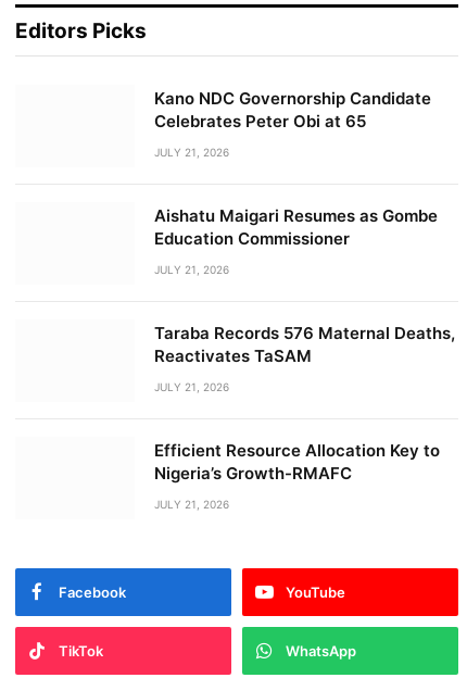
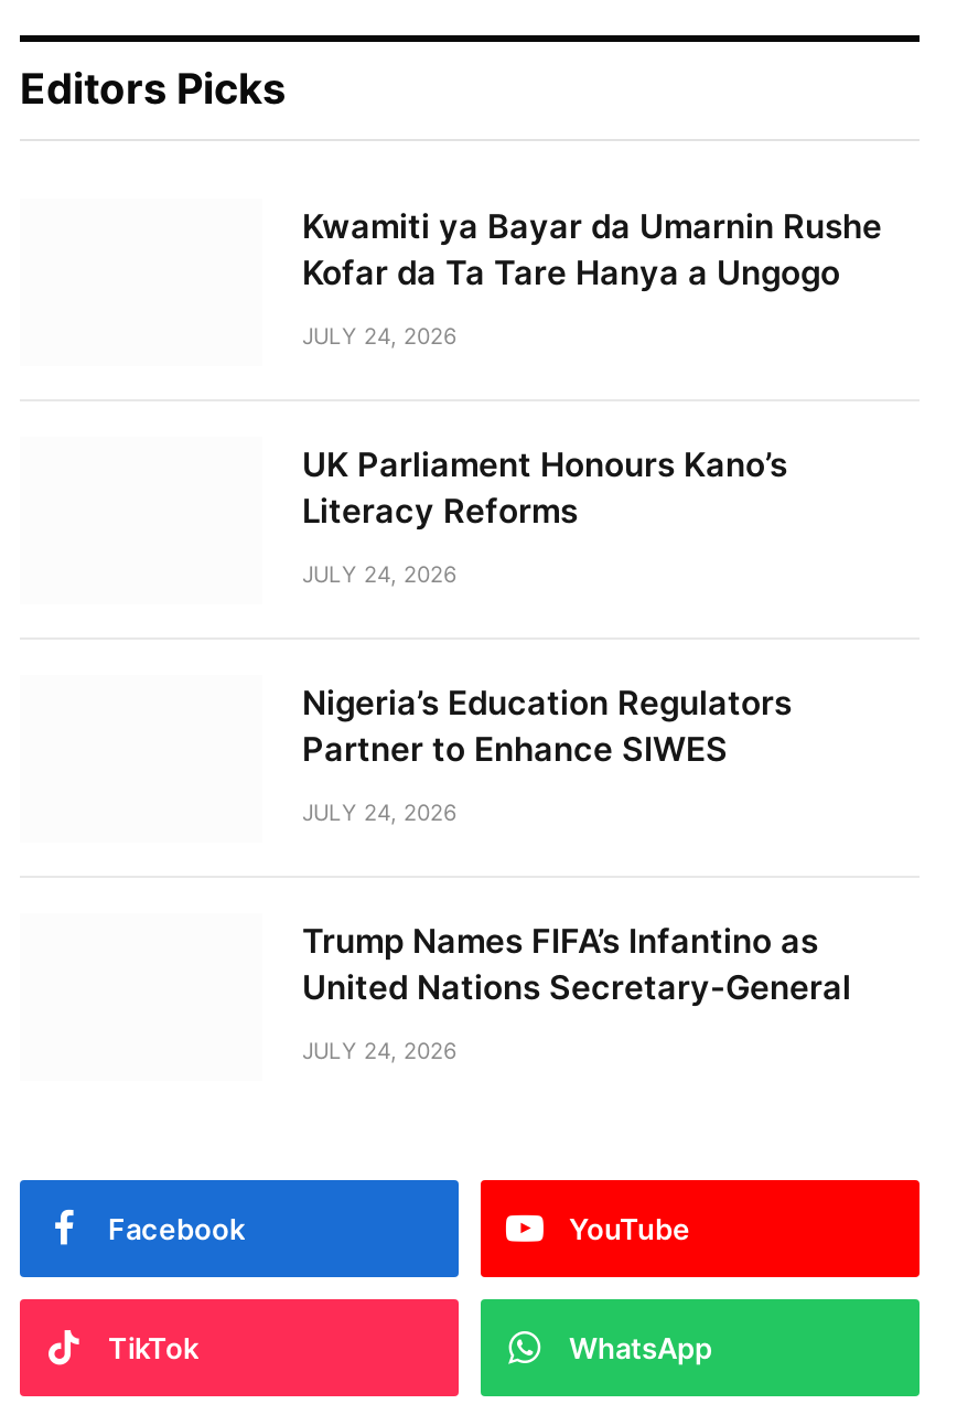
[154,88,431,132] Kano NDC Governorship Candidate | Celebrates Peter Obi at 65 -> [302,206,882,294] Kwamiti ya Bayar da Umarnin Rushe | Kofar da Ta Tare Hanya a Ungogo
[154,146,229,159] JULY 21, 2026 -> [302,322,456,349] JULY 24, 2026
[154,206,438,249] Aishatu Maigari Resumes as Gombe | Education Commissioner -> [302,444,787,532] UK Parliament Honours Kano’s | Literacy Reforms
[154,263,229,276] JULY 21, 2026 -> [302,561,456,587] JULY 24, 2026
[154,323,455,366] Taraba Records 576 Maternal Deaths, | Reactivates TaSAM -> [302,682,792,770] Nigeria’s Education Regulators | Partner to Enhance SIWES
[154,381,229,394] JULY 21, 2026 -> [302,799,456,825] JULY 24, 2026
[154,440,440,484] Efficient Resource Allocation Key to | Nigeria’s Growth-RMAFC -> [302,920,851,1008] Trump Names FIFA’s Infantino as | United Nations Secretary-General
[154,498,229,511] JULY 21, 2026 -> [302,1037,456,1064] JULY 24, 2026

